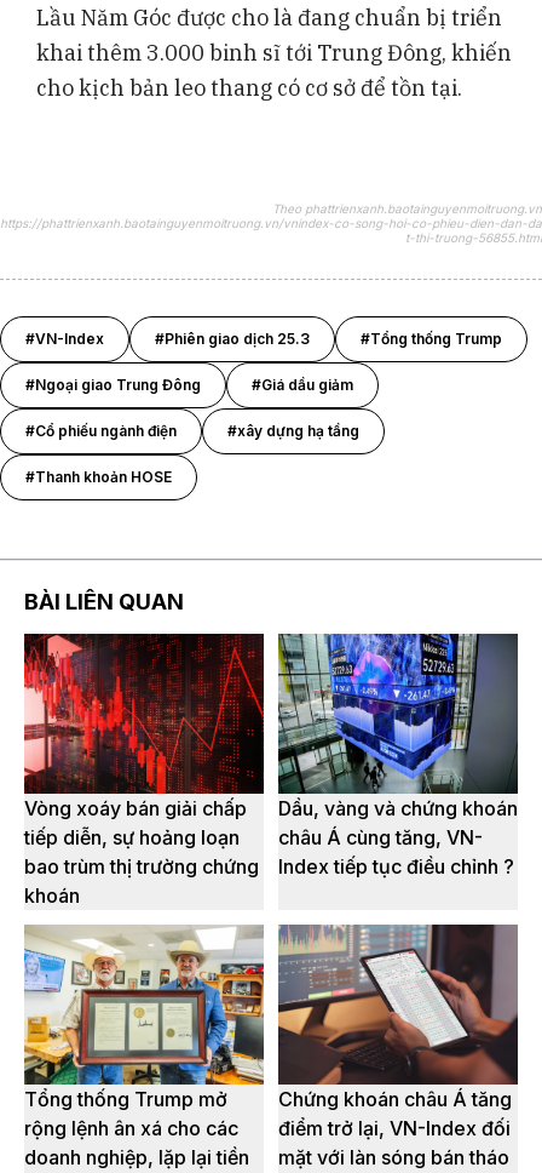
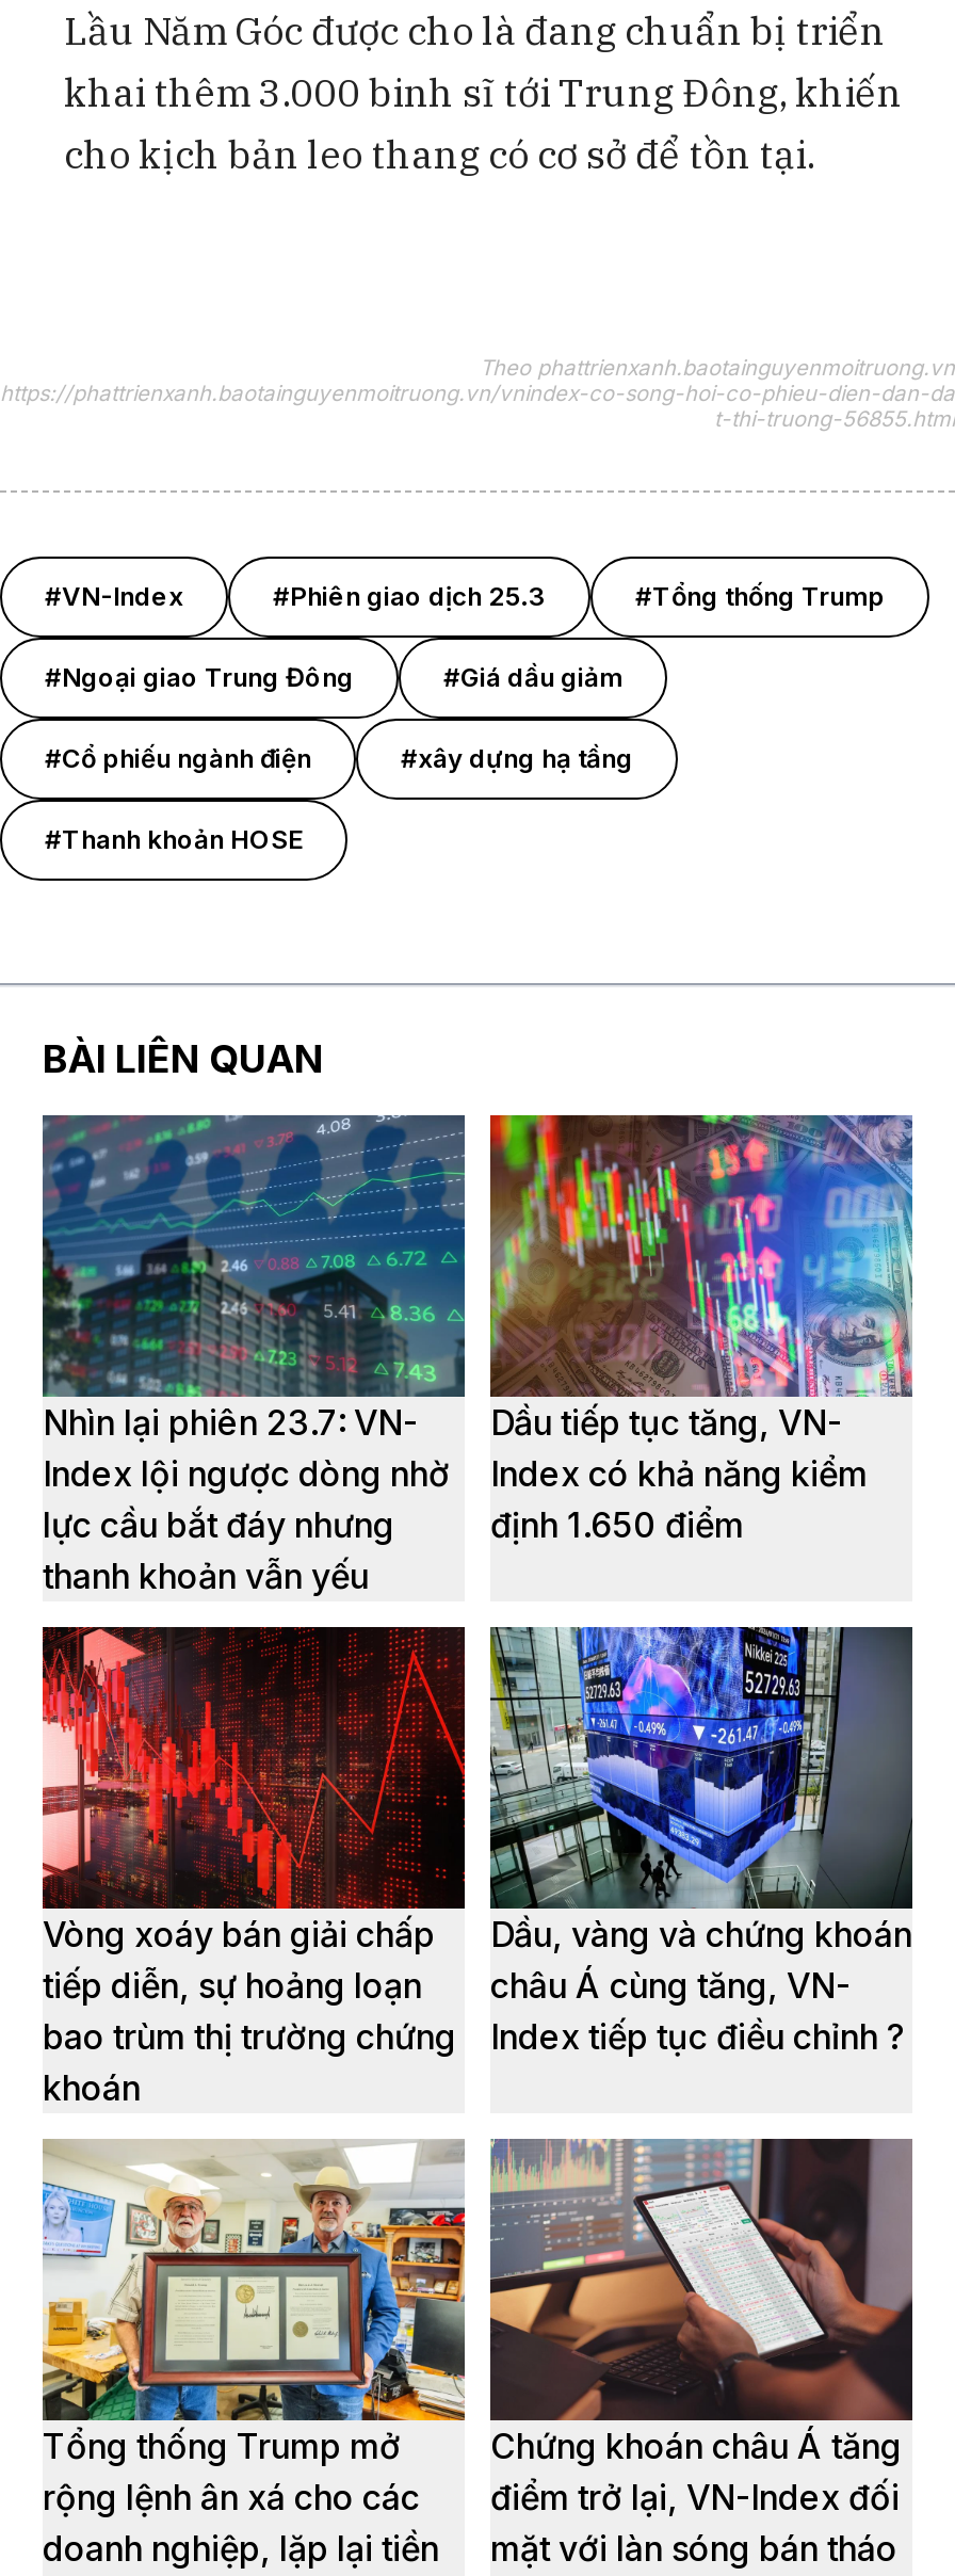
none -> [41,1113,467,1598] [image] | Nhìn lại phiên 23.7: VN- | Index lội ngược dòng nhờ | lực cầu bắt đáy nhưng | thanh khoản vẫn yếu
none -> [488,1113,914,1547] [image] | Dầu tiếp tục tăng, VN- | Index có khả năng kiểm | định 1.650 điểm

